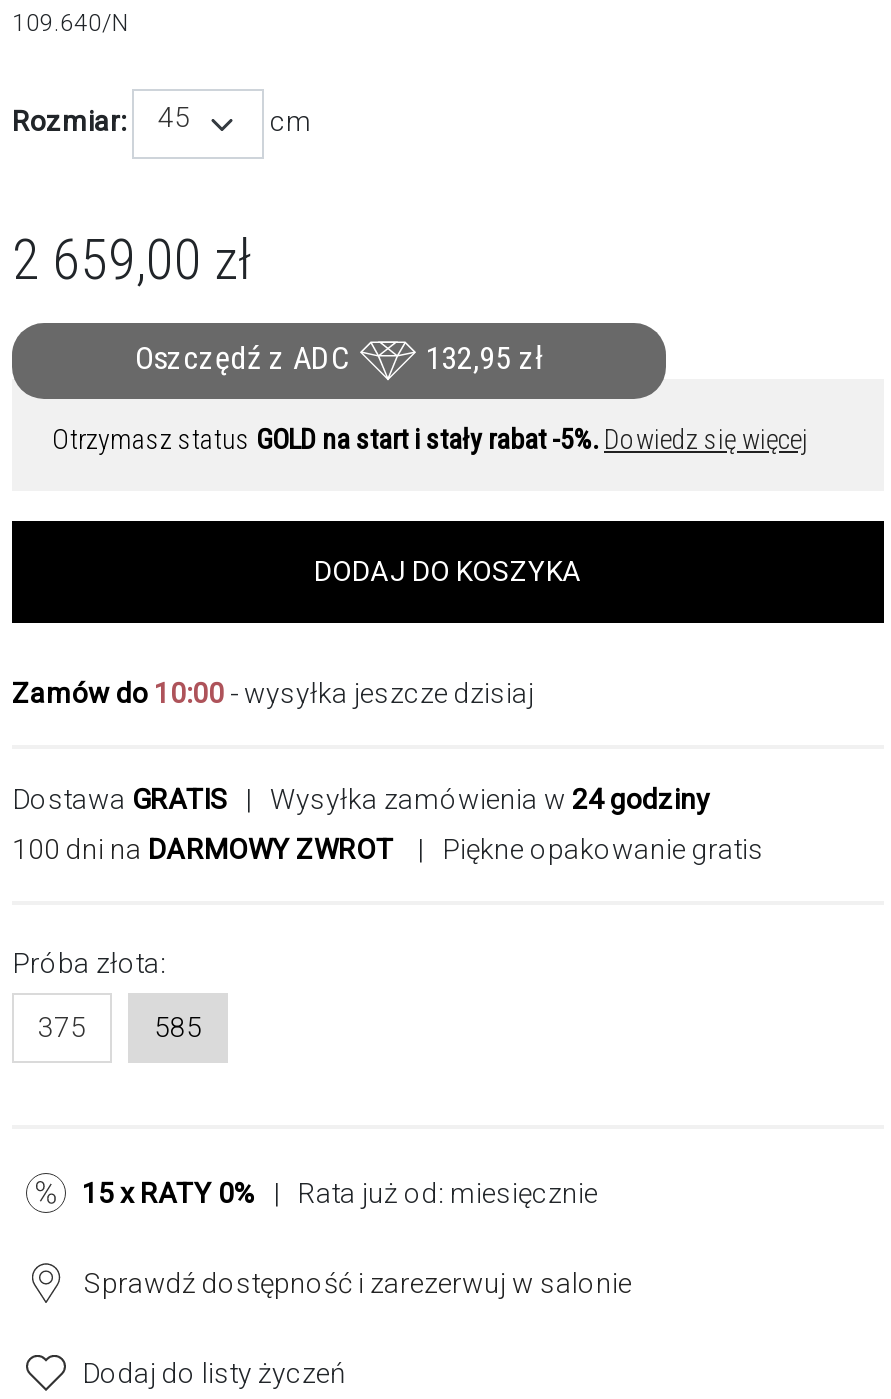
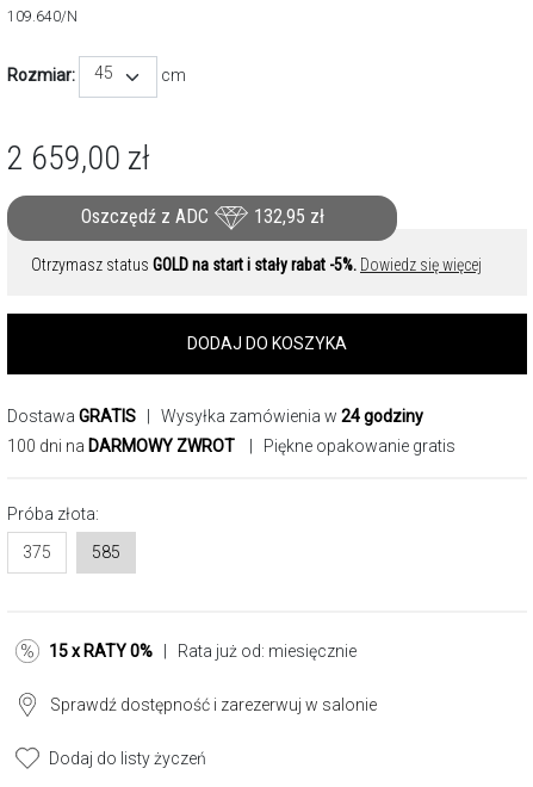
[12,677,534,709] Zamów do 10:00 - wysyłka jeszcze dzisiaj -> none

